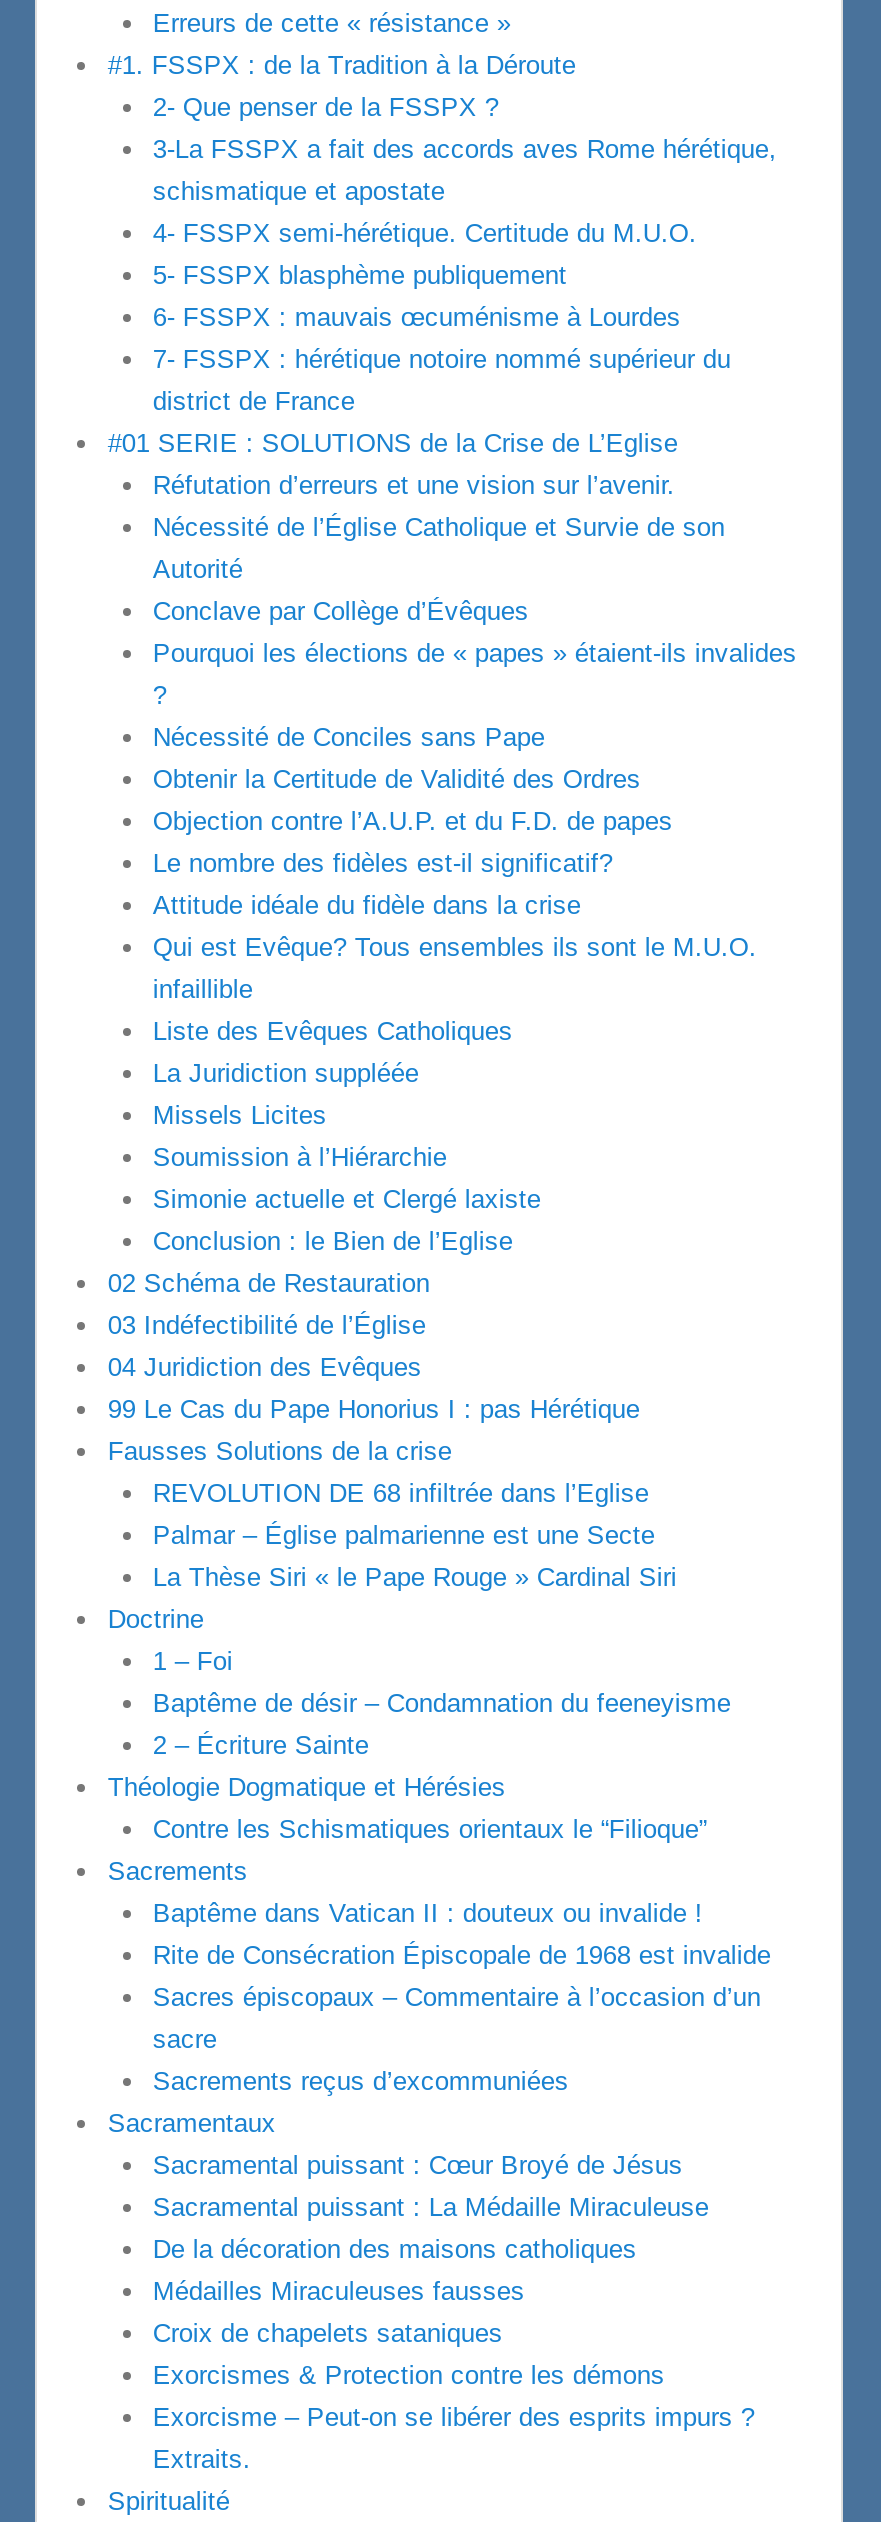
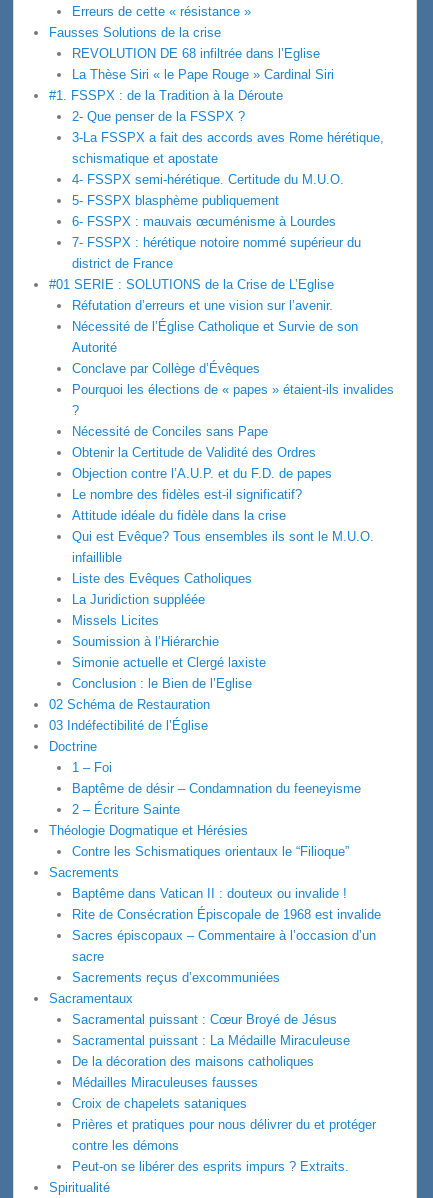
moved [108,50,797,1340] -> [49,88,394,733]: #1. FSSPX : de la Tradition à la Déroute | 2- Que penser de la FSSPX ? | 3-La FSSPX a fait des accords aves Rome hérétique, | ... | 02 Schéma de Restauration | 03 Indéfectibilité de l’Église
[108,1352,655,1550] 04 Juridiction des Evêques | 99 Le Cas du Pape Honorius I : pas Hérétique | Palmar – Église palmarienne est une Secte -> none
moved [108,1436,677,1592] -> [49,25,334,82]: Fausses Solutions de la crise | REVOLUTION DE 68 infiltrée dans l’Eglise | La Thèse Siri « le Pape Rouge » Cardinal Siri
[153,2360,755,2474] Exorcismes & Protection contre les démons | Exorcisme – Peut-on se libérer des esprits impurs ? | Extraits. -> [72,1117,376,1174] Prières et pratiques pour nous délivrer du et protéger | contre les démons | Peut-on se libérer des esprits impurs ? Extraits.

